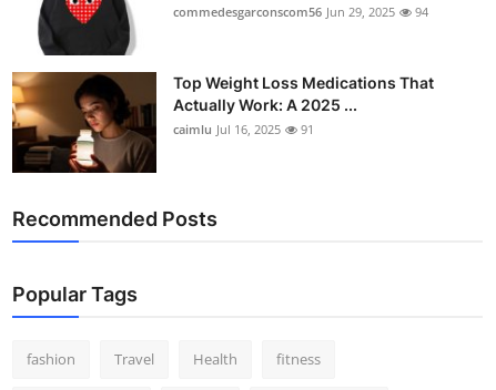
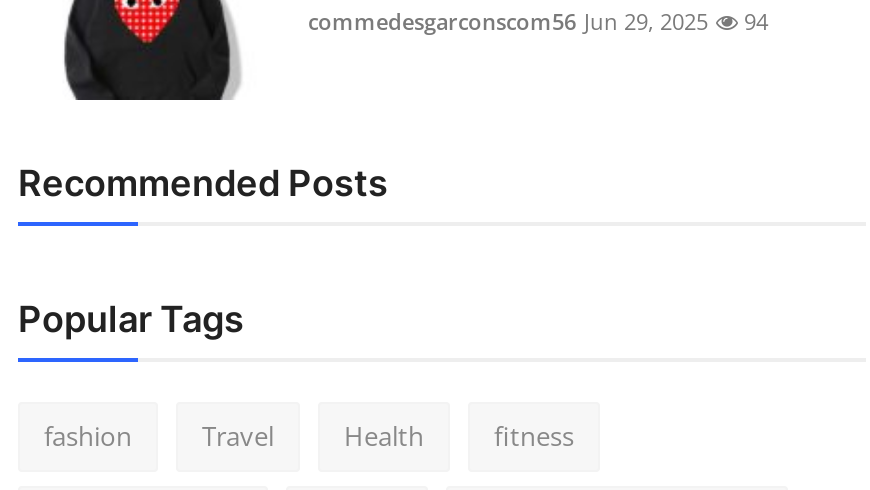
[11,71,434,174] [image] | Top Weight Loss Medications That | Actually Work: A 2025 ... | caimlu Jul 16, 2025 | 91 -> none

